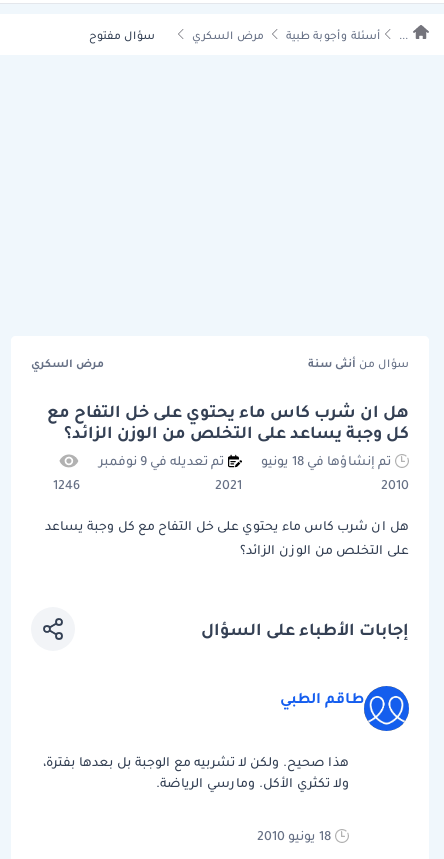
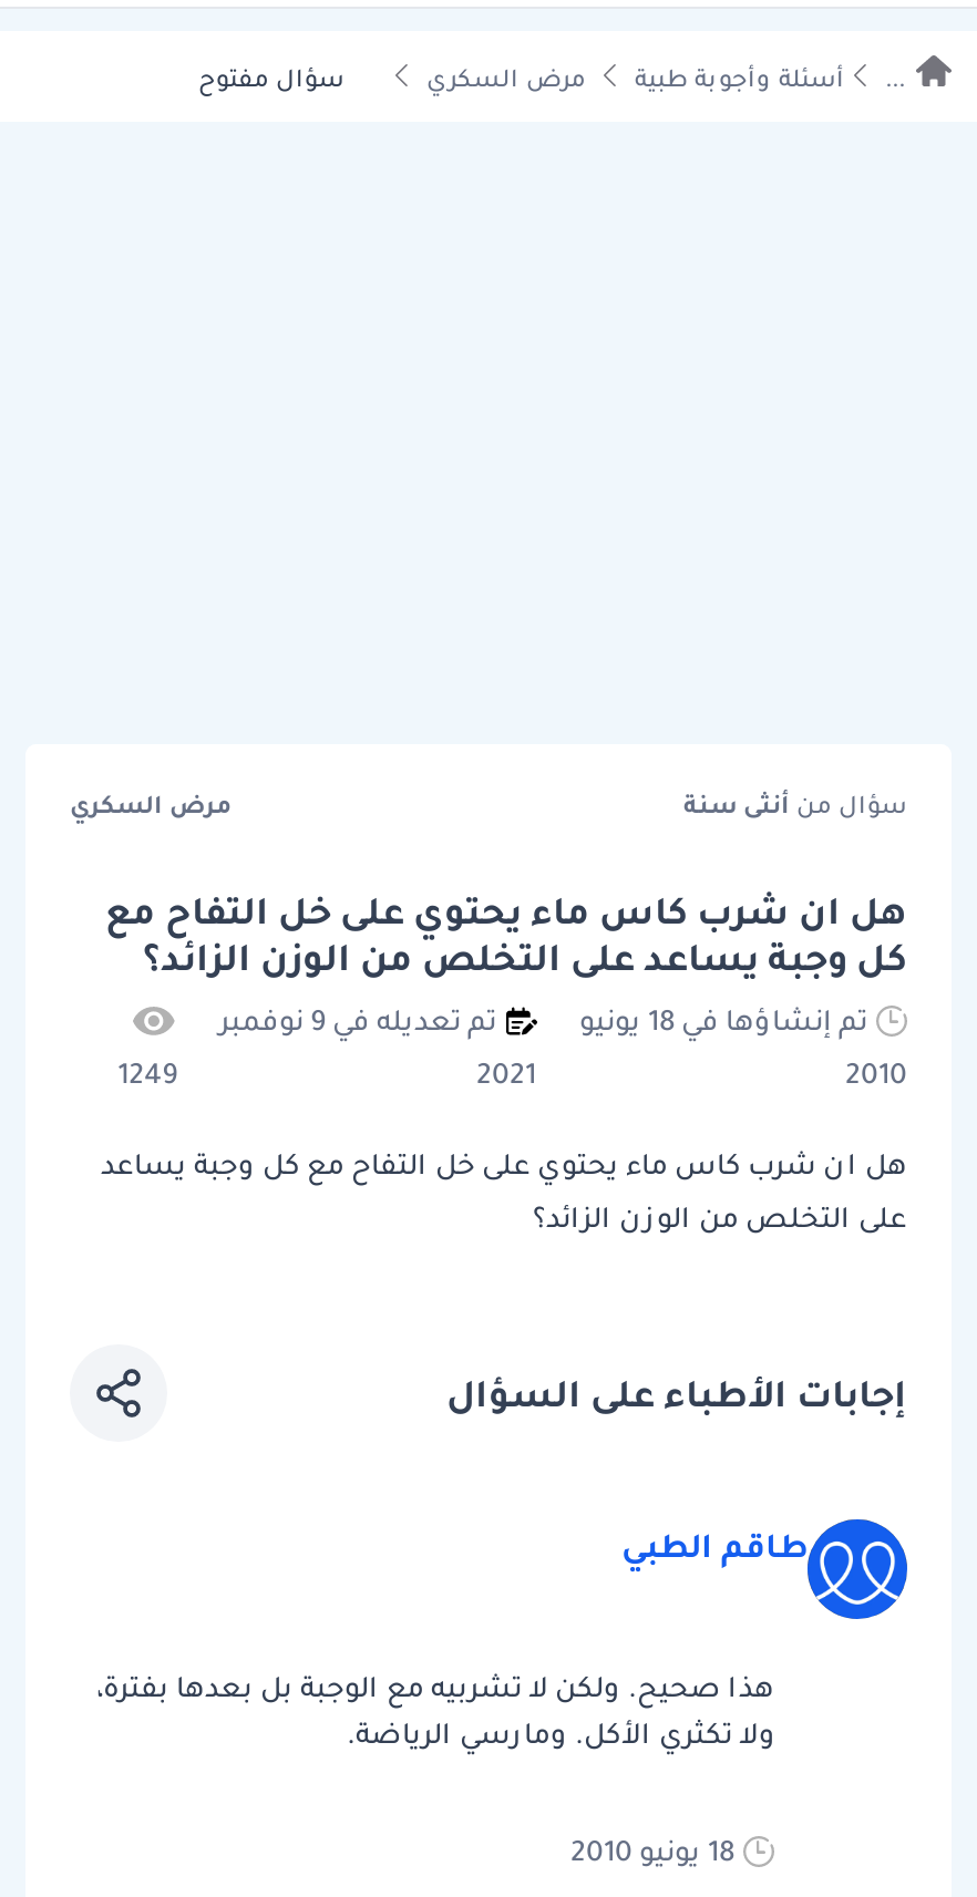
[53,475,80,494] 1246 -> [118,1052,178,1094] 1249

